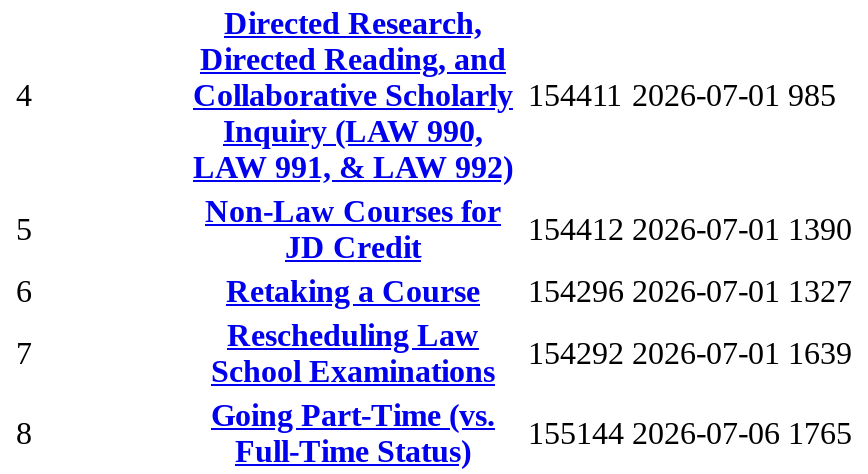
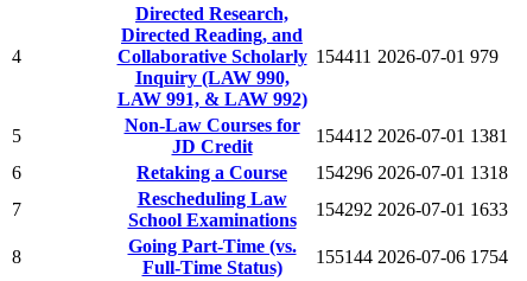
[193,78,836,112] Collaborative Scholarly 154411 2026-07-01 985 -> [117,46,499,66] Collaborative Scholarly 154411 2026-07-01 979
[528,212,852,246] 154412 2026-07-01 1390 -> [316,125,508,146] 154412 2026-07-01 1381
[226,274,852,308] Retaking a Course 154296 2026-07-01 1327 -> [136,162,508,182] Retaking a Course 154296 2026-07-01 1318
[528,336,852,370] 154292 2026-07-01 1639 -> [316,199,508,219] 154292 2026-07-01 1633
[528,416,852,450] 155144 2026-07-06 1765 -> [316,246,508,267] 155144 2026-07-06 1754

